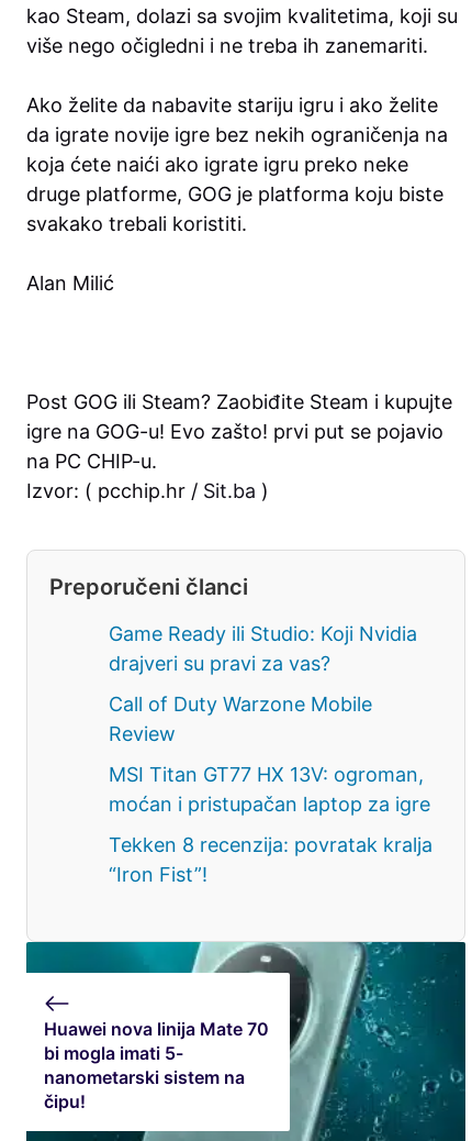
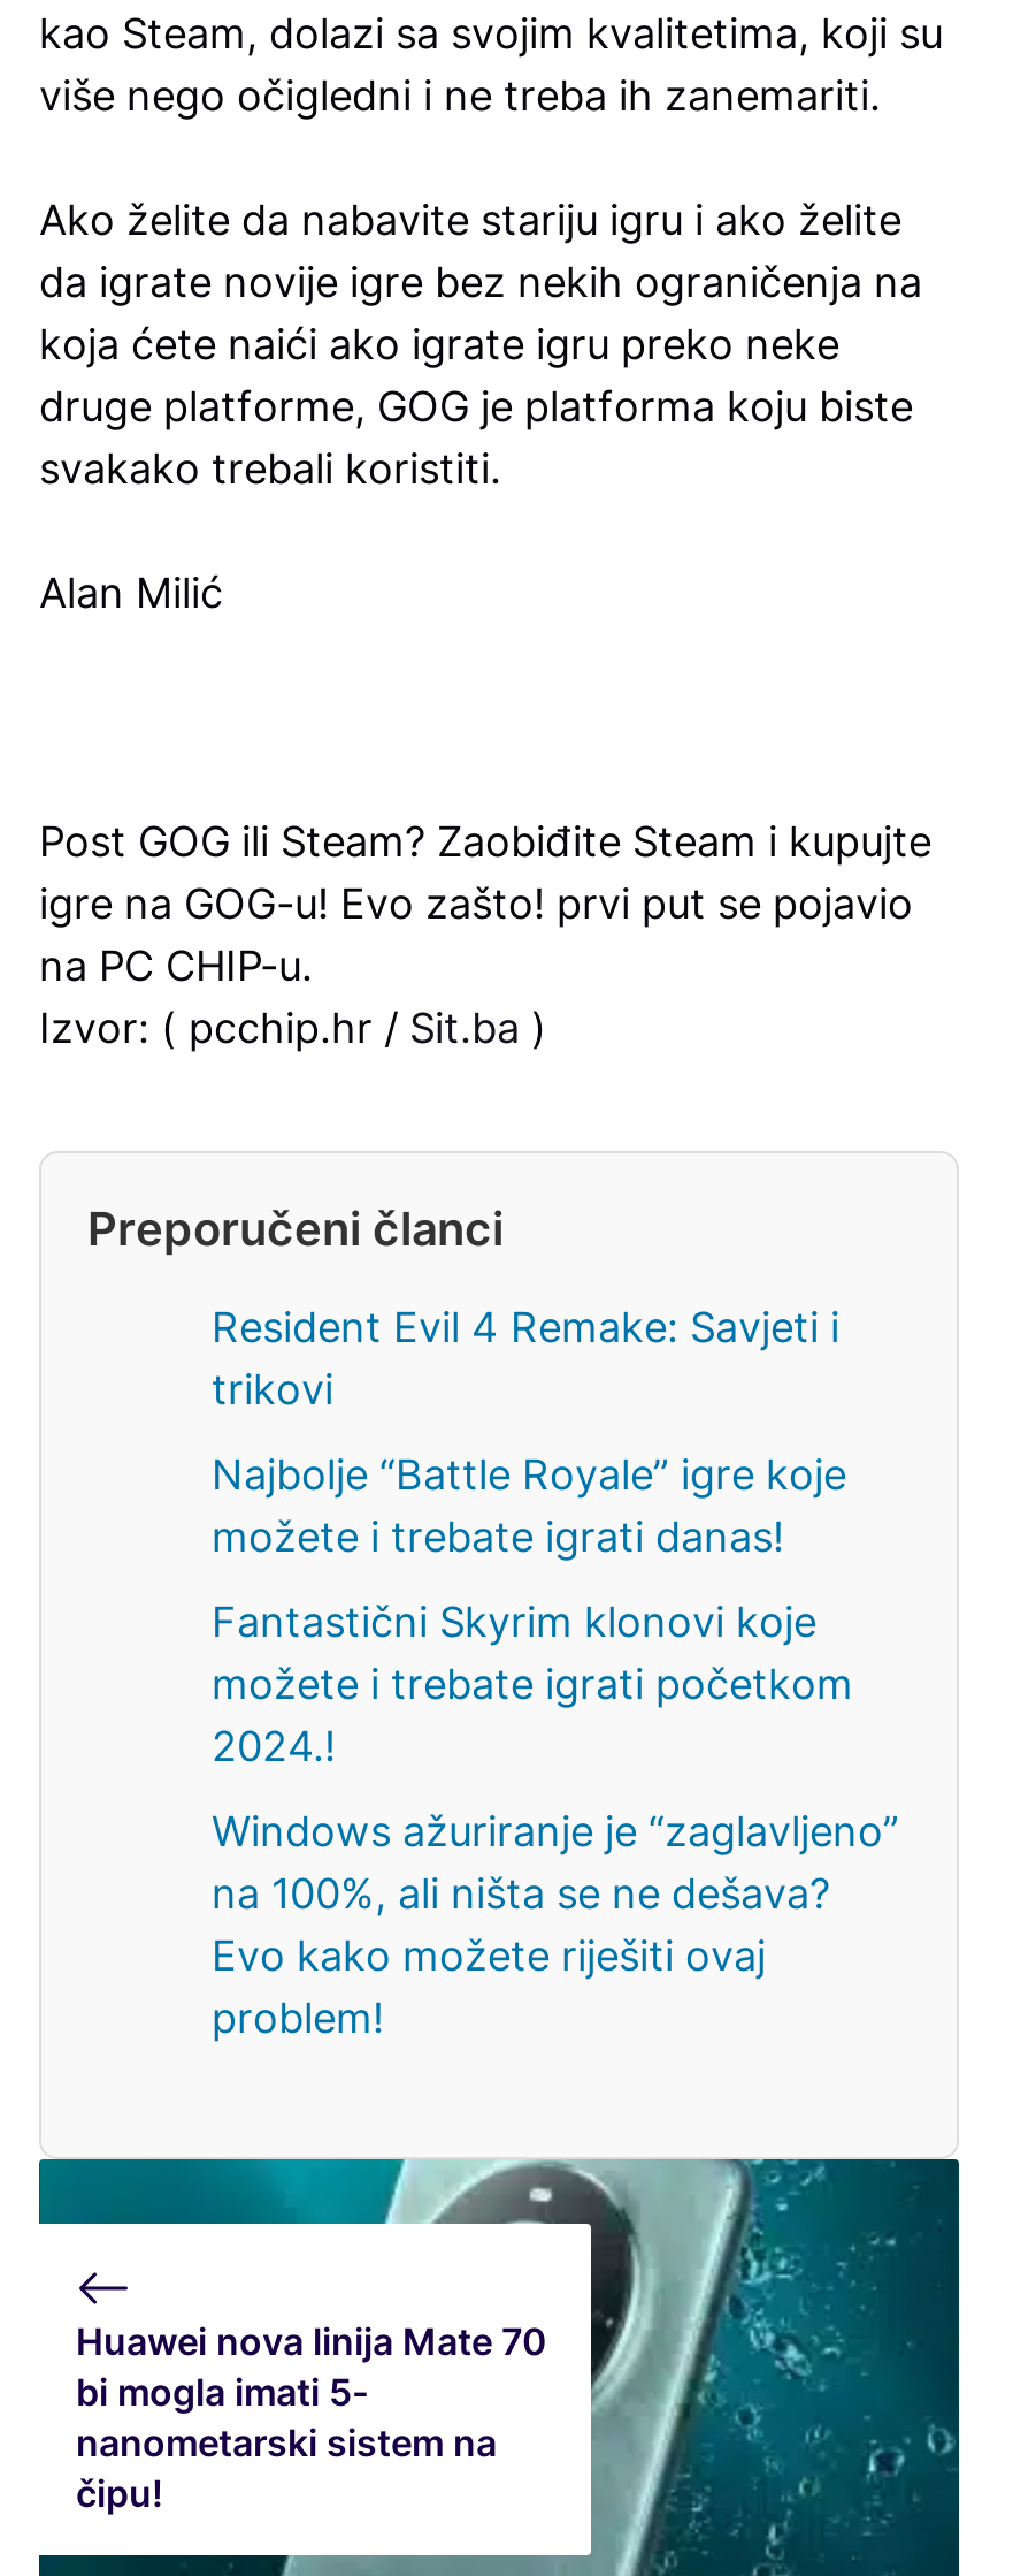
[109,622,417,675] Game Ready ili Studio: Koji Nvidia | drajveri su pravi za vas? -> [212,1303,839,1413] Resident Evil 4 Remake: Savjeti i | trikovi
[109,692,372,745] Call of Duty Warzone Mobile | Review -> [212,1450,846,1560] Najbolje “Battle Royale” igre koje | možete i trebate igrati danas!
[109,763,430,815] MSI Titan GT77 HX 13V: ogroman, | moćan i pristupačan laptop za igre -> [212,1597,853,1770] Fantastični Skyrim klonovi koje | možete i trebate igrati početkom | 2024.!
[109,833,432,886] Tekken 8 recenzija: povratak kralja | “Iron Fist”! -> [212,1807,899,2041] Windows ažuriranje je “zaglavljeno” | na 100%, ali ništa se ne dešava? | Evo kako možete riješiti ovaj | problem!

